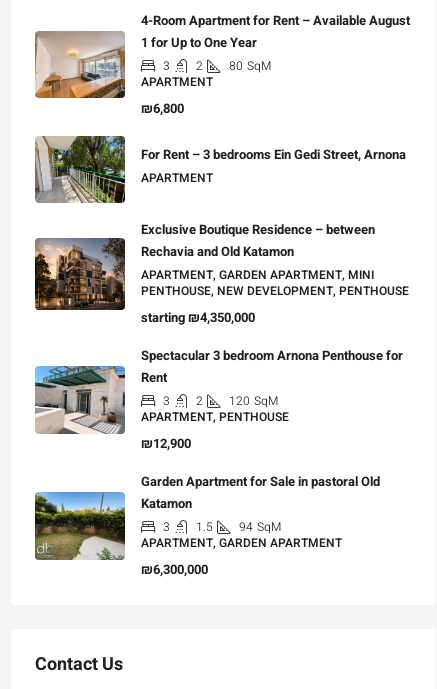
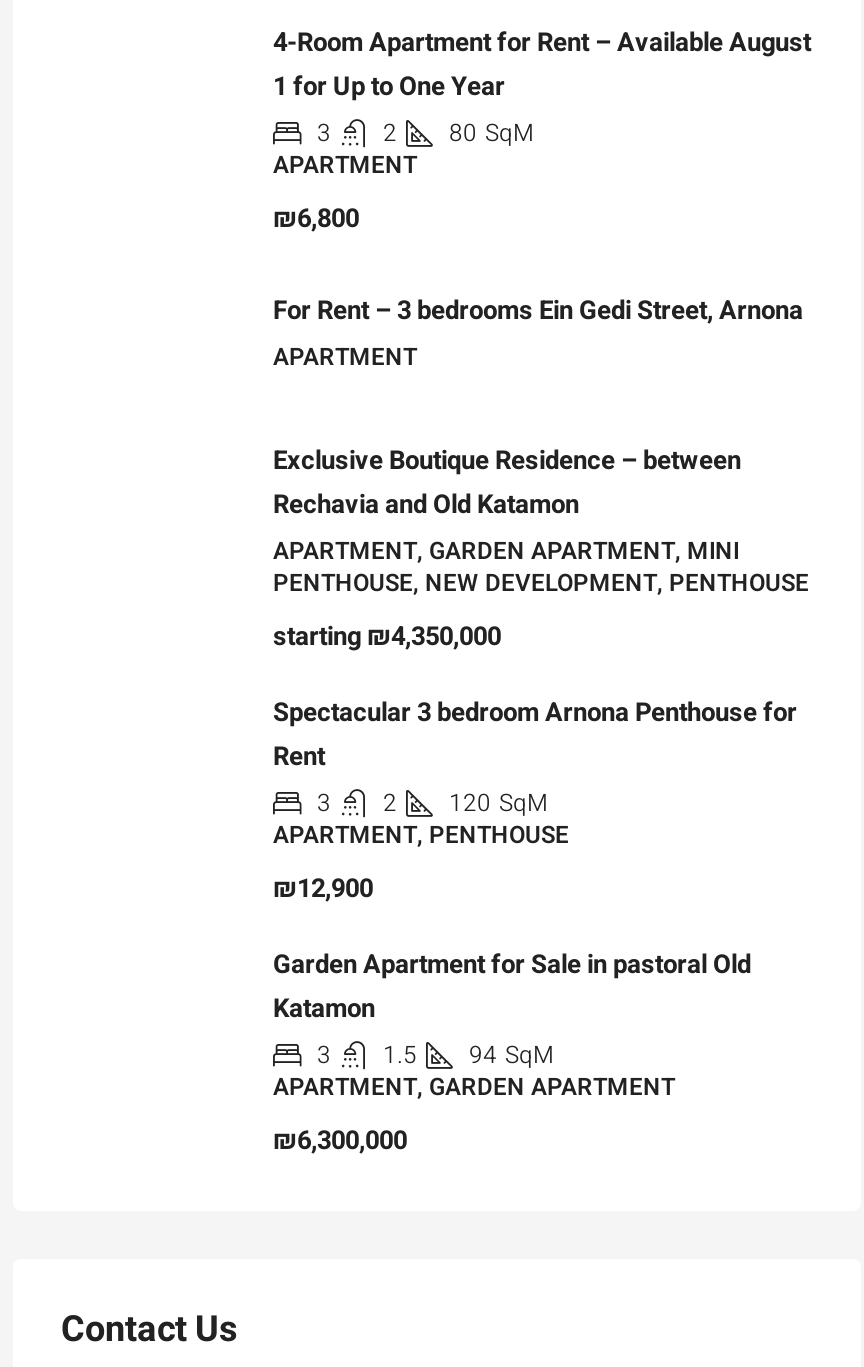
[34,30,126,99] [image] -> none
[34,135,126,204] [image] -> none
[34,237,126,311] [image] -> none
[34,365,126,435] [image] -> none
[34,491,126,561] [image] -> none

